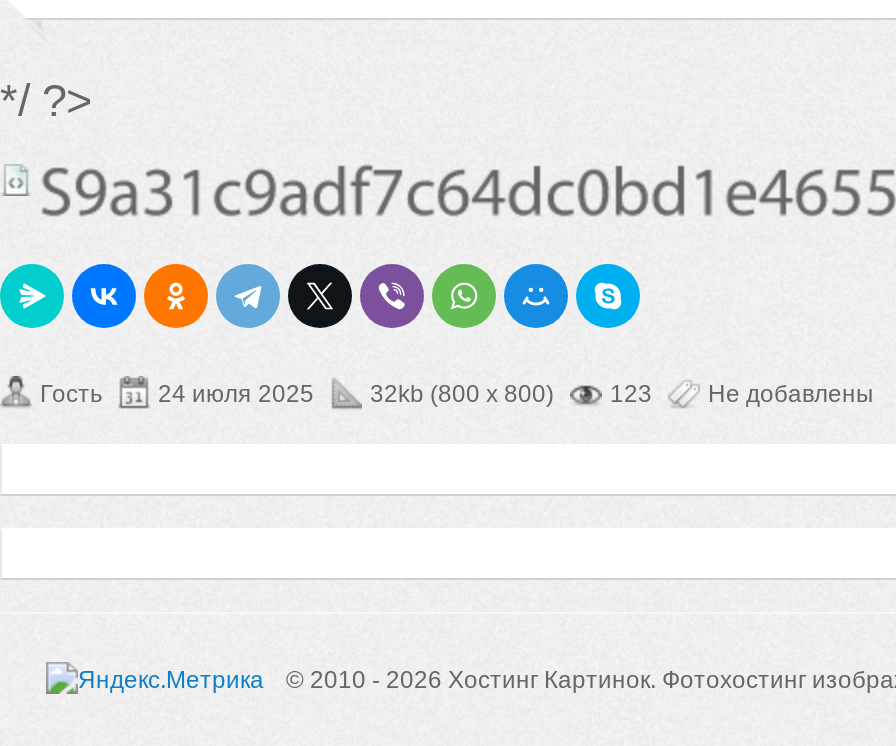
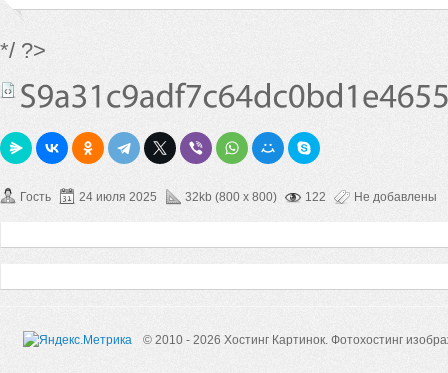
[40,379,874,407] Гость 24 июля 2025 32kb (800 x 800) 123 Не добавлены -> [20,190,437,204] Гость 24 июля 2025 32kb (800 x 800) 122 Не добавлены

